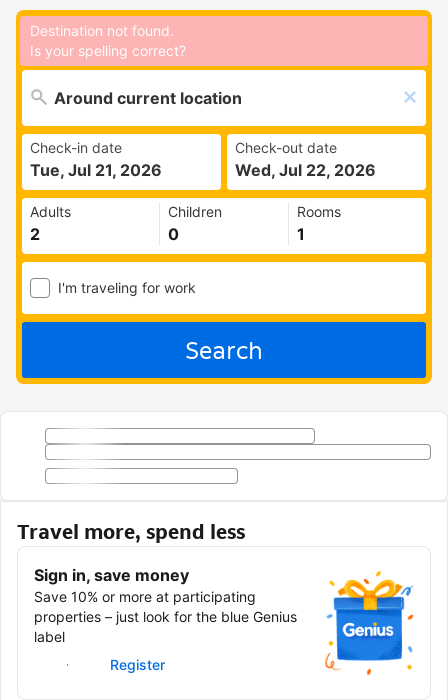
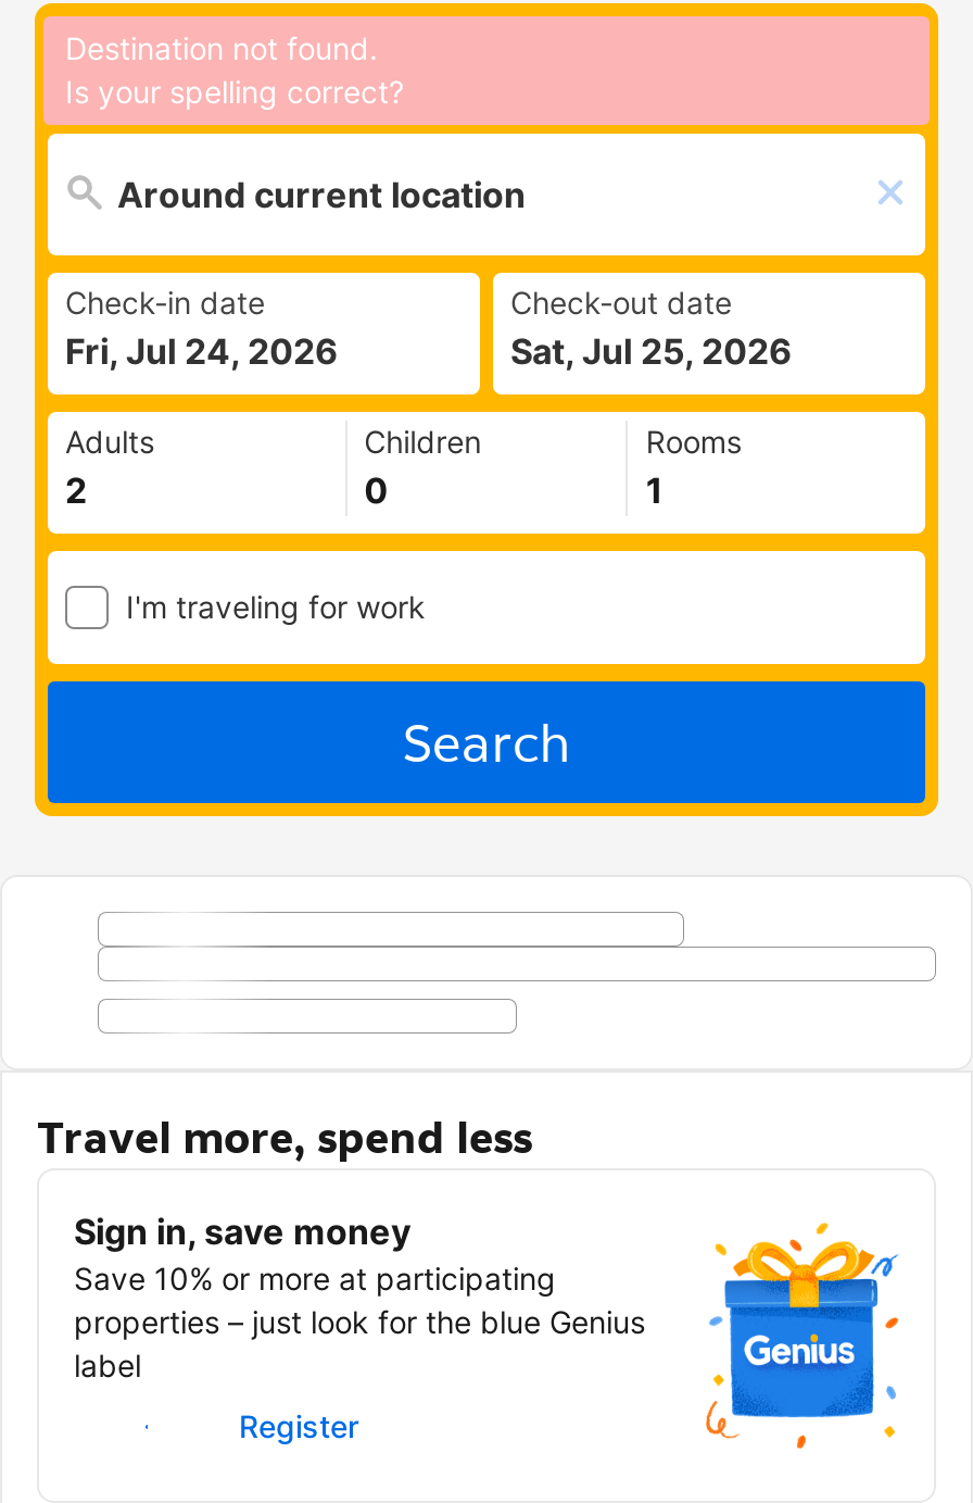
[30,160,162,180] Tue, Jul 21, 2026 -> [65,329,339,373] Fri, Jul 24, 2026
[235,160,376,180] Wed, Jul 22, 2026 -> [510,329,793,373] Sat, Jul 25, 2026

